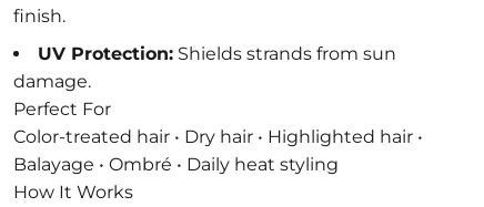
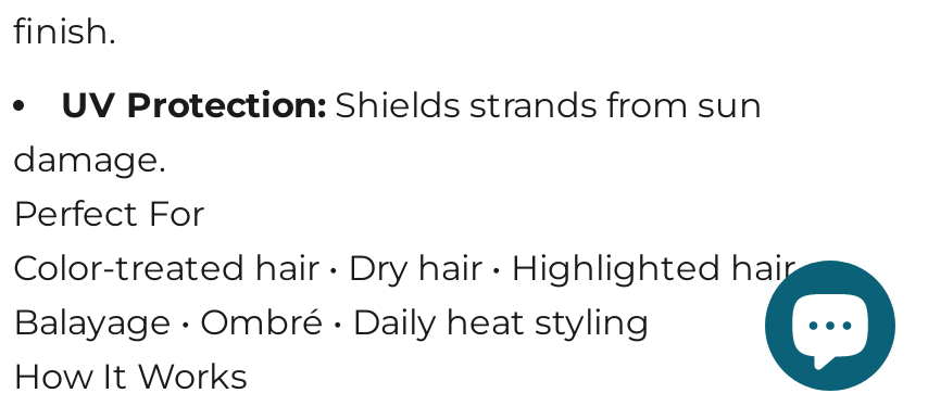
none -> [763,258,898,393] [image]

